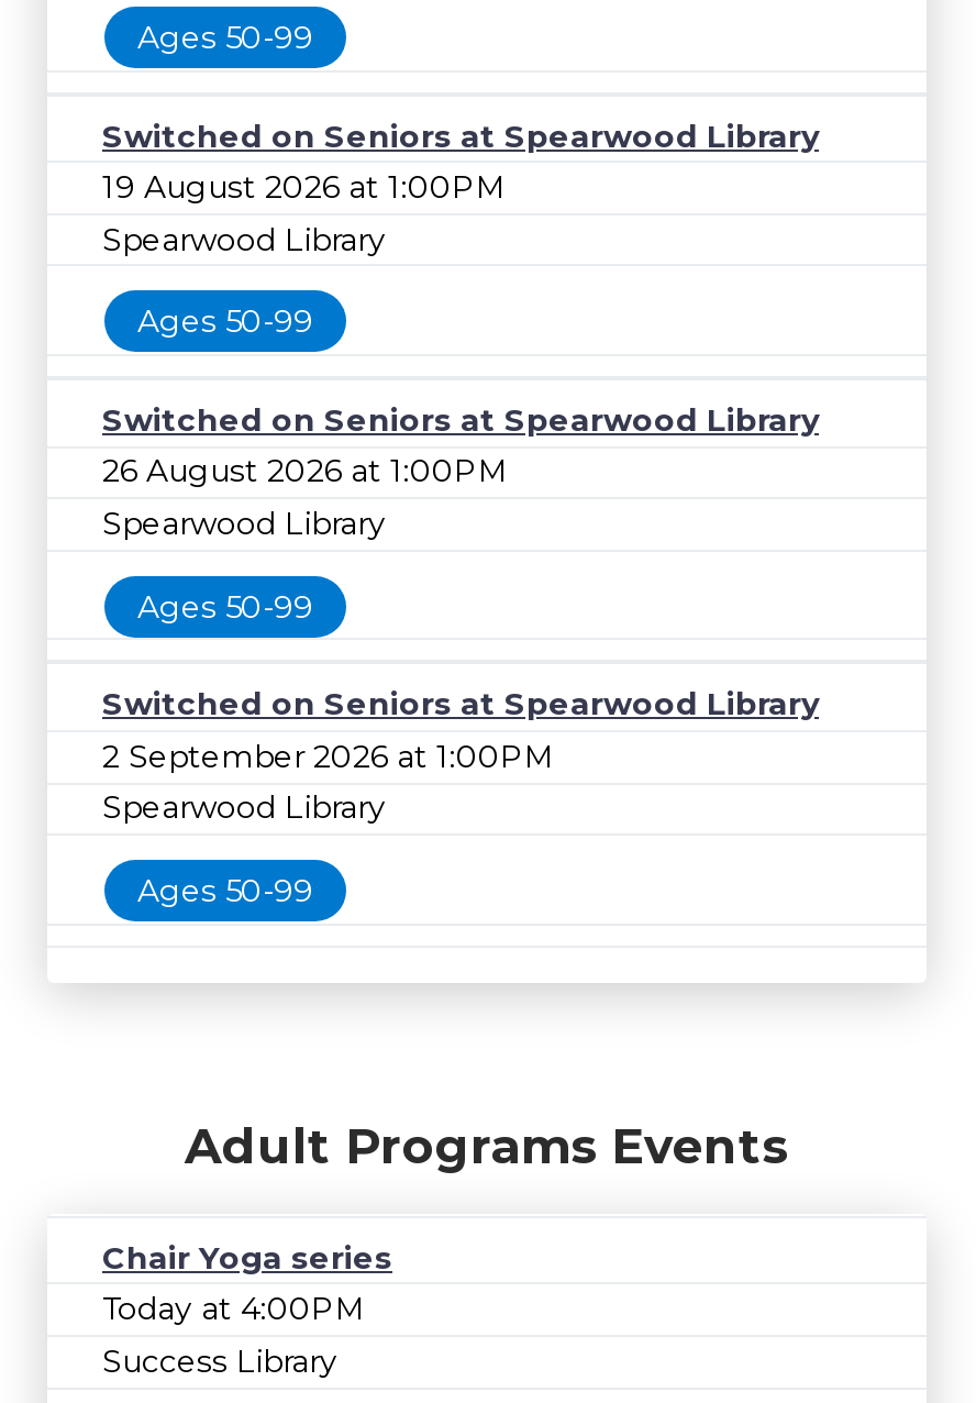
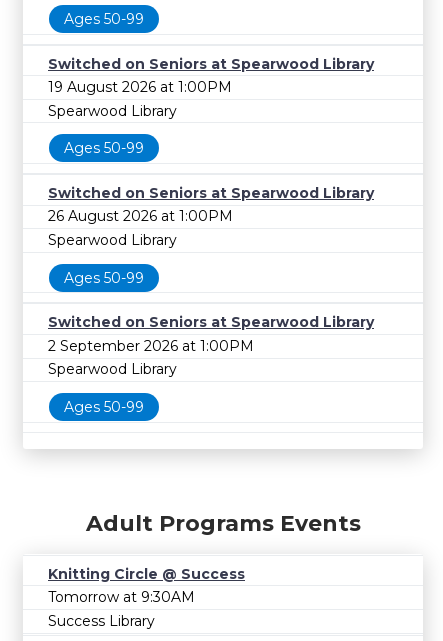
[102,1237,392,1329] Chair Yoga series | Today at 4:00PM -> [48,565,245,606] Knitting Circle @ Success | Tomorrow at 9:30AM

